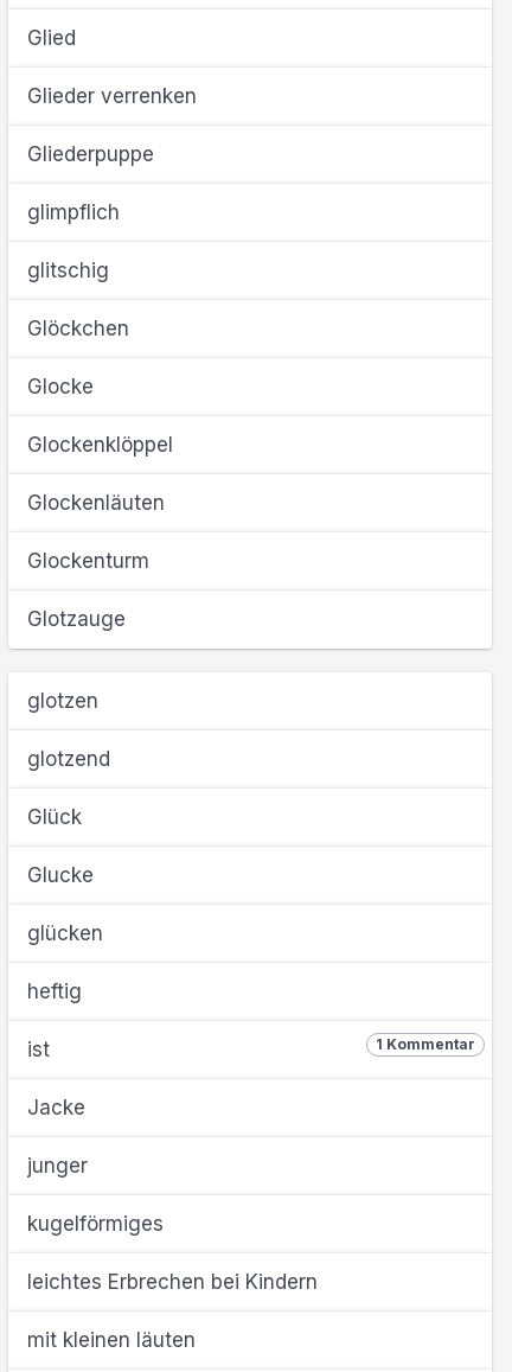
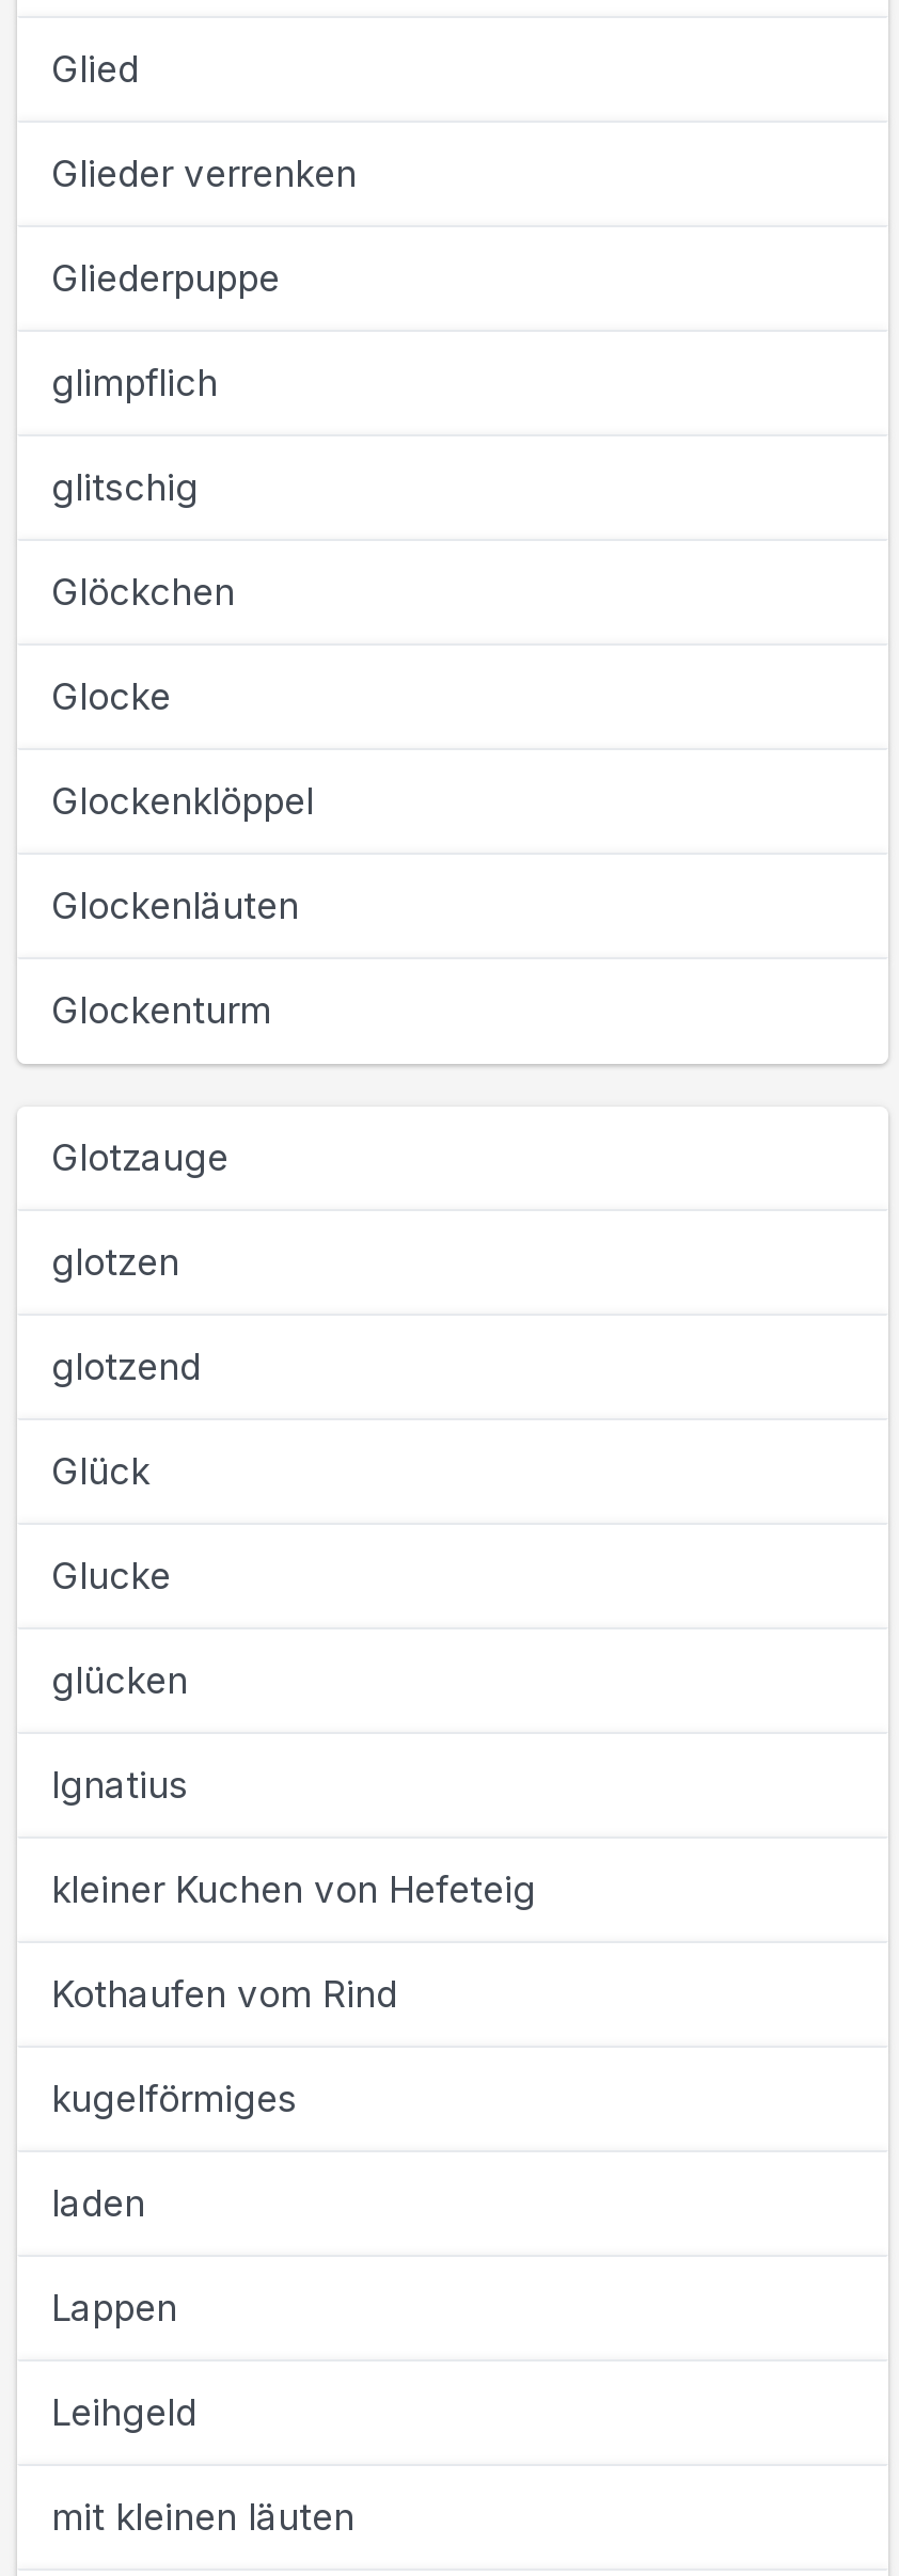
[27,979,475,1178] heftig | 1 Kommentar | ist | Jacke | junger -> [51,1764,536,2016] Ignatius | kleiner Kuchen von Hefeteig | Kothaufen vom Rind
moved [27,1212,164,1236] -> [51,2078,297,2120]: kugelförmiges
[27,1270,318,1294] leichtes Erbrechen bei Kindern -> [51,2182,196,2434] laden | Lappen | Leihgeld

